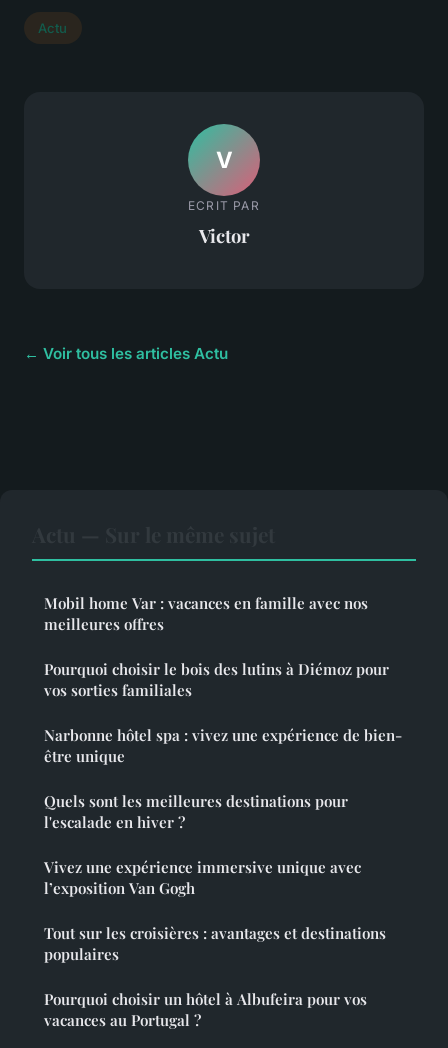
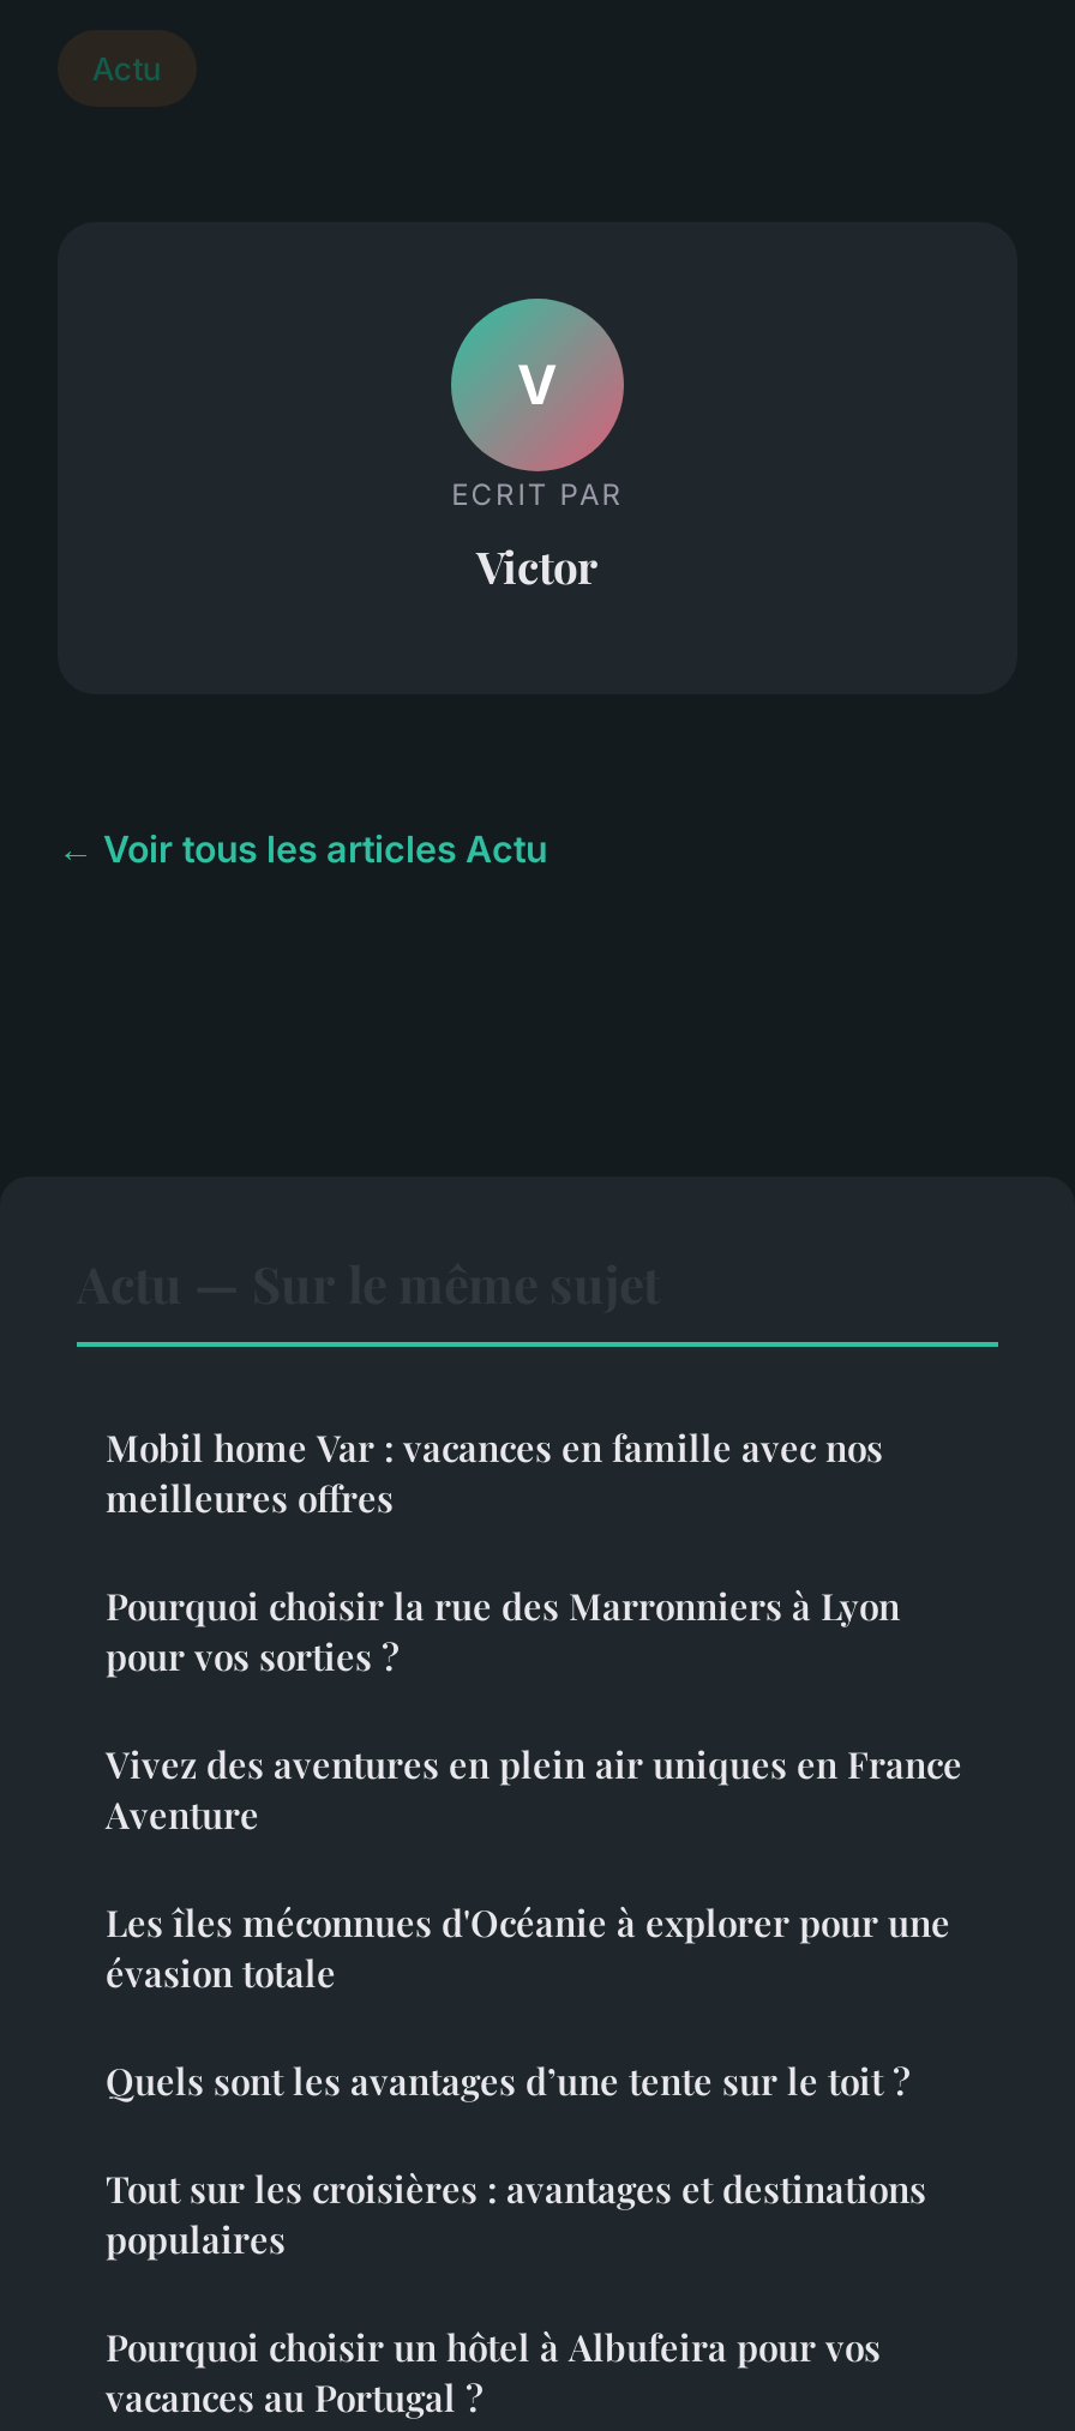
[44,659,389,700] Pourquoi choisir le bois des lutins à Diémoz pour | vos sorties familiales -> [106,1582,900,1680] Pourquoi choisir la rue des Marronniers à Lyon | pour vos sorties ?
[44,725,402,766] Narbonne hôtel spa : vivez une expérience de bien- | être unique -> [106,1740,962,1838] Vivez des aventures en plein air uniques en France | Aventure
[44,791,348,832] Quels sont les meilleures destinations pour | l'escalade en hiver ? -> [106,1898,950,1997] Les îles méconnues d'Océanie à explorer pour une | évasion totale
[44,857,361,898] Vivez une expérience immersive unique avec | l’exposition Van Gogh -> [106,2057,909,2105] Quels sont les avantages d’une tente sur le toit ?

